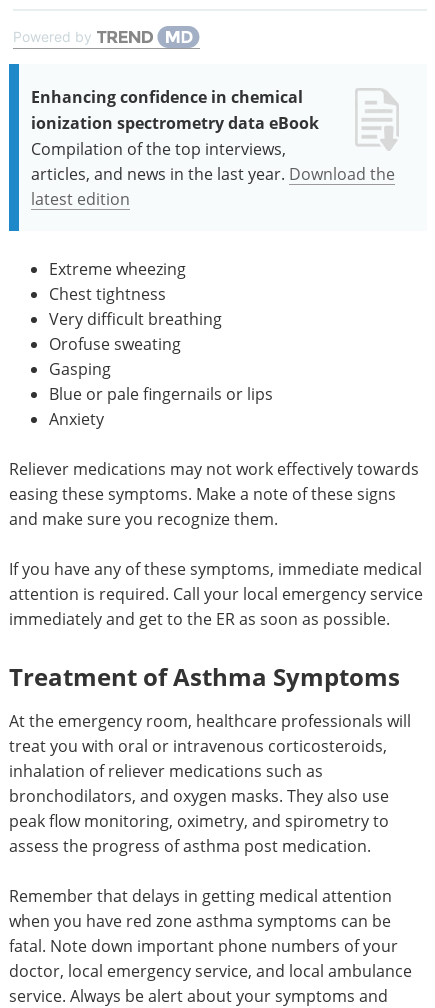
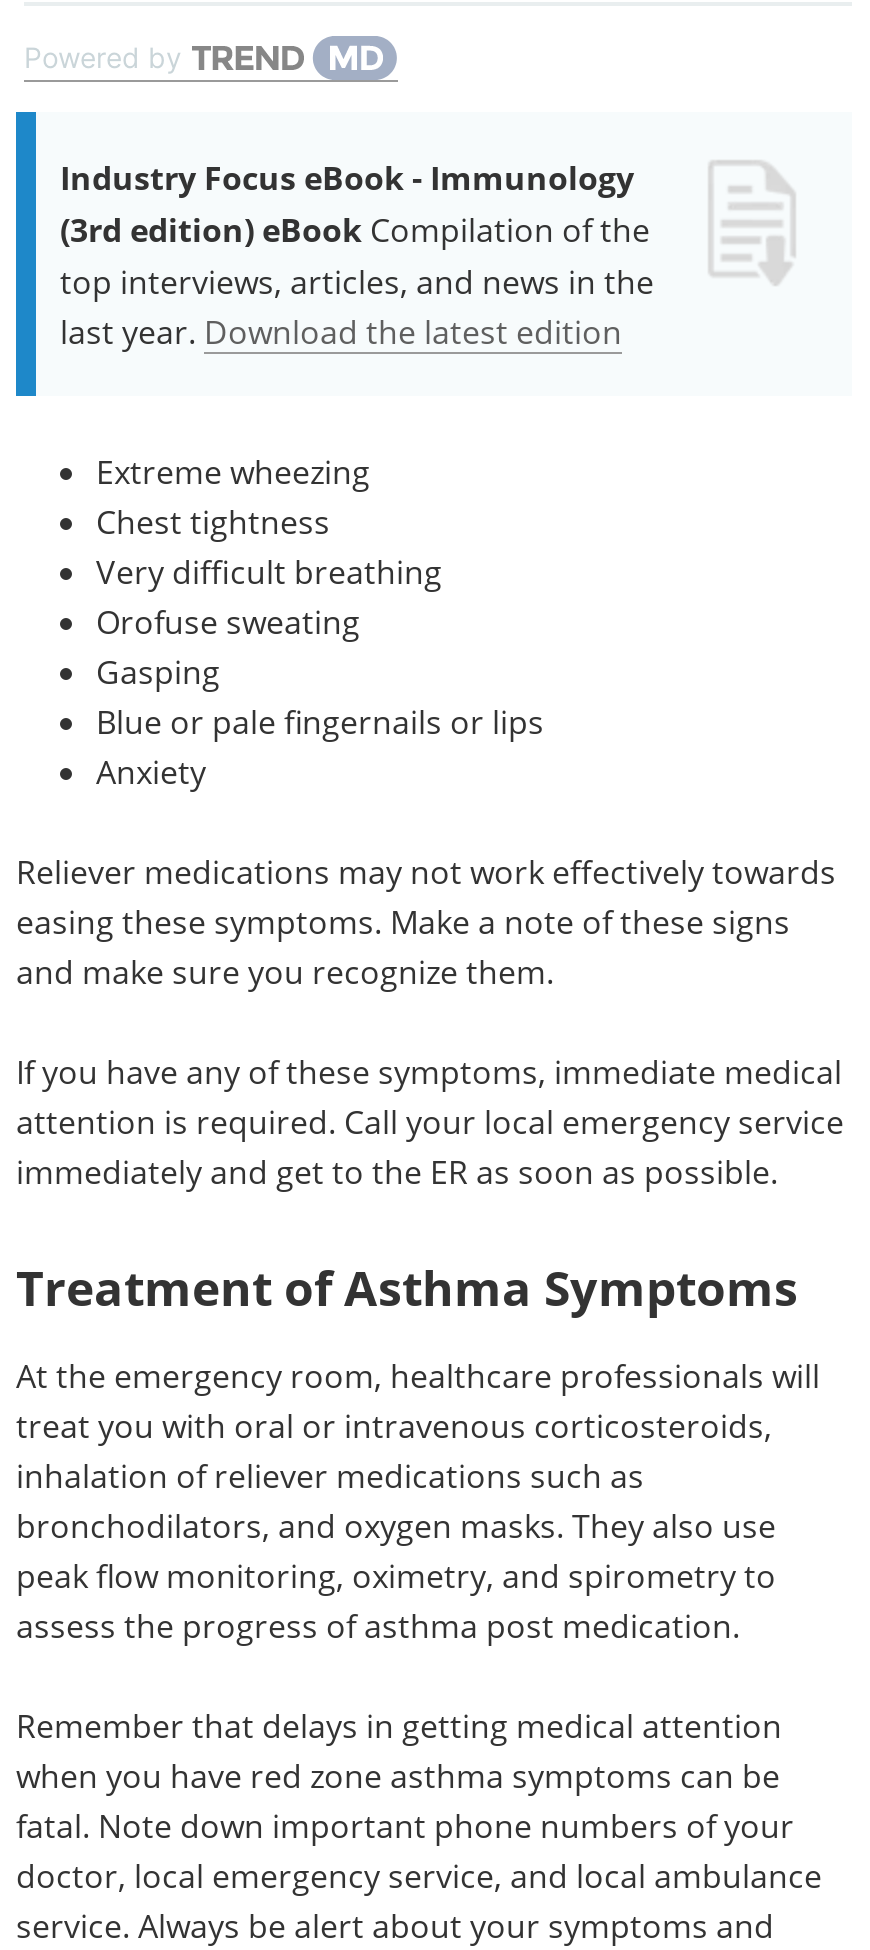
[31,86,395,209] Enhancing confidence in chemical | ionization spectrometry data eBook | Compilation of the top interviews, | articles, and news in the last year. Download the | latest edition -> [60,156,654,352] Industry Focus eBook - Immunology | (3rd edition) eBook Compilation of the | top interviews, articles, and news in the | last year. Download the latest edition

